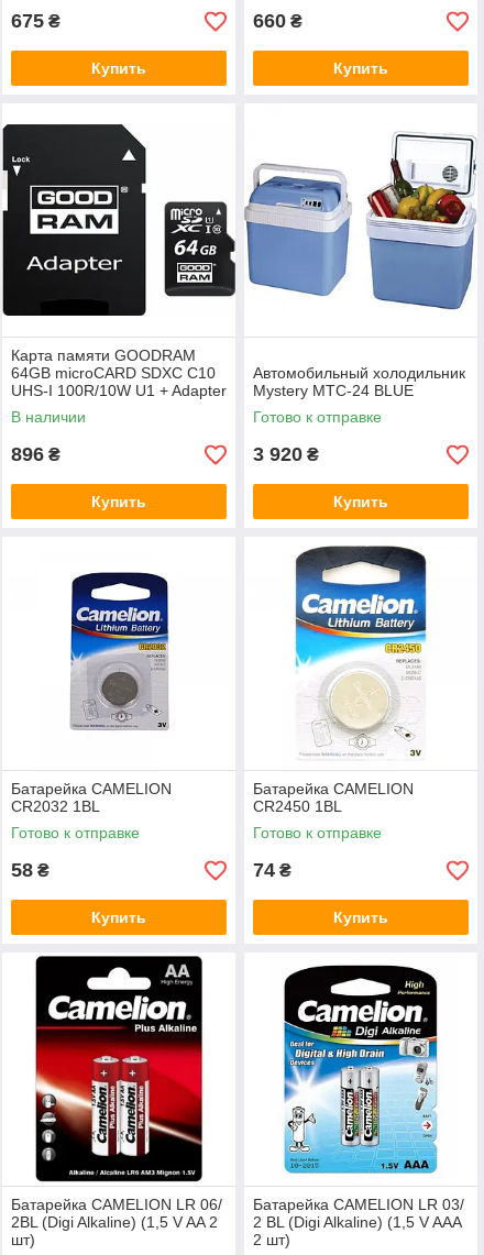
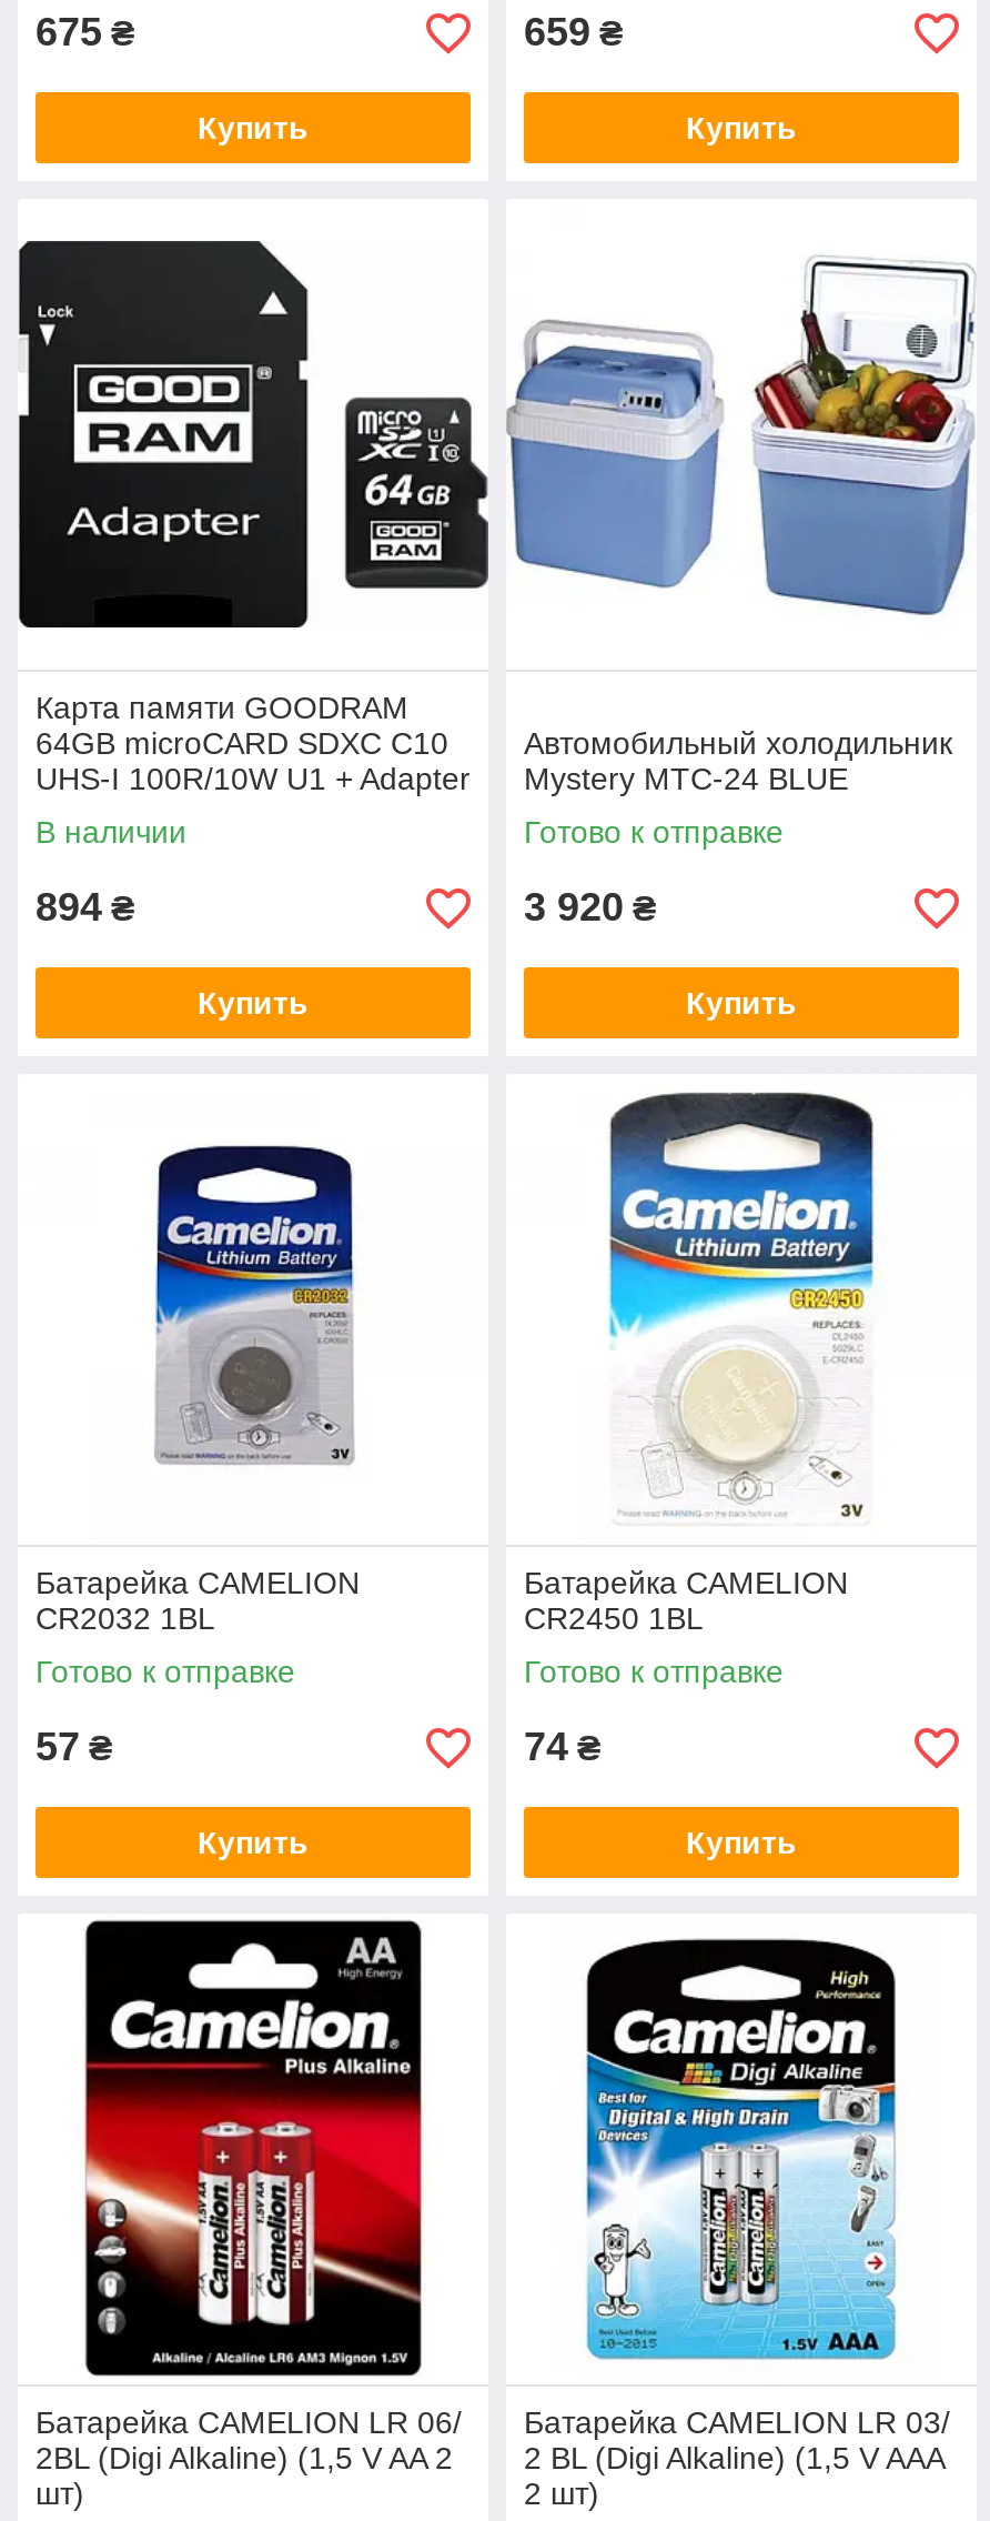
[253,10,302,32] 660 ₴ -> [524,10,624,55] 659 ₴
[11,443,61,465] 896 ₴ -> [36,886,135,930] 894 ₴
[11,859,50,881] 58 ₴ -> [36,1725,113,1770] 57 ₴

